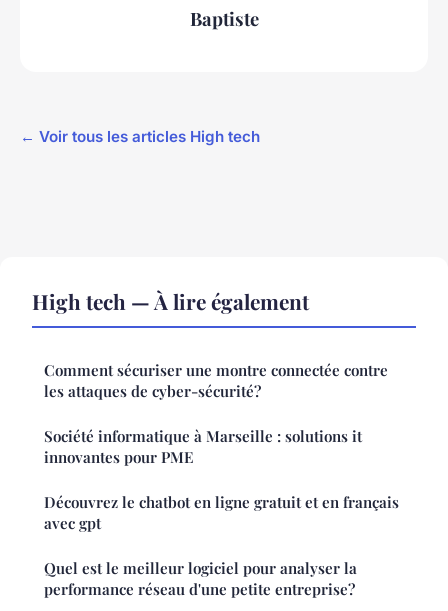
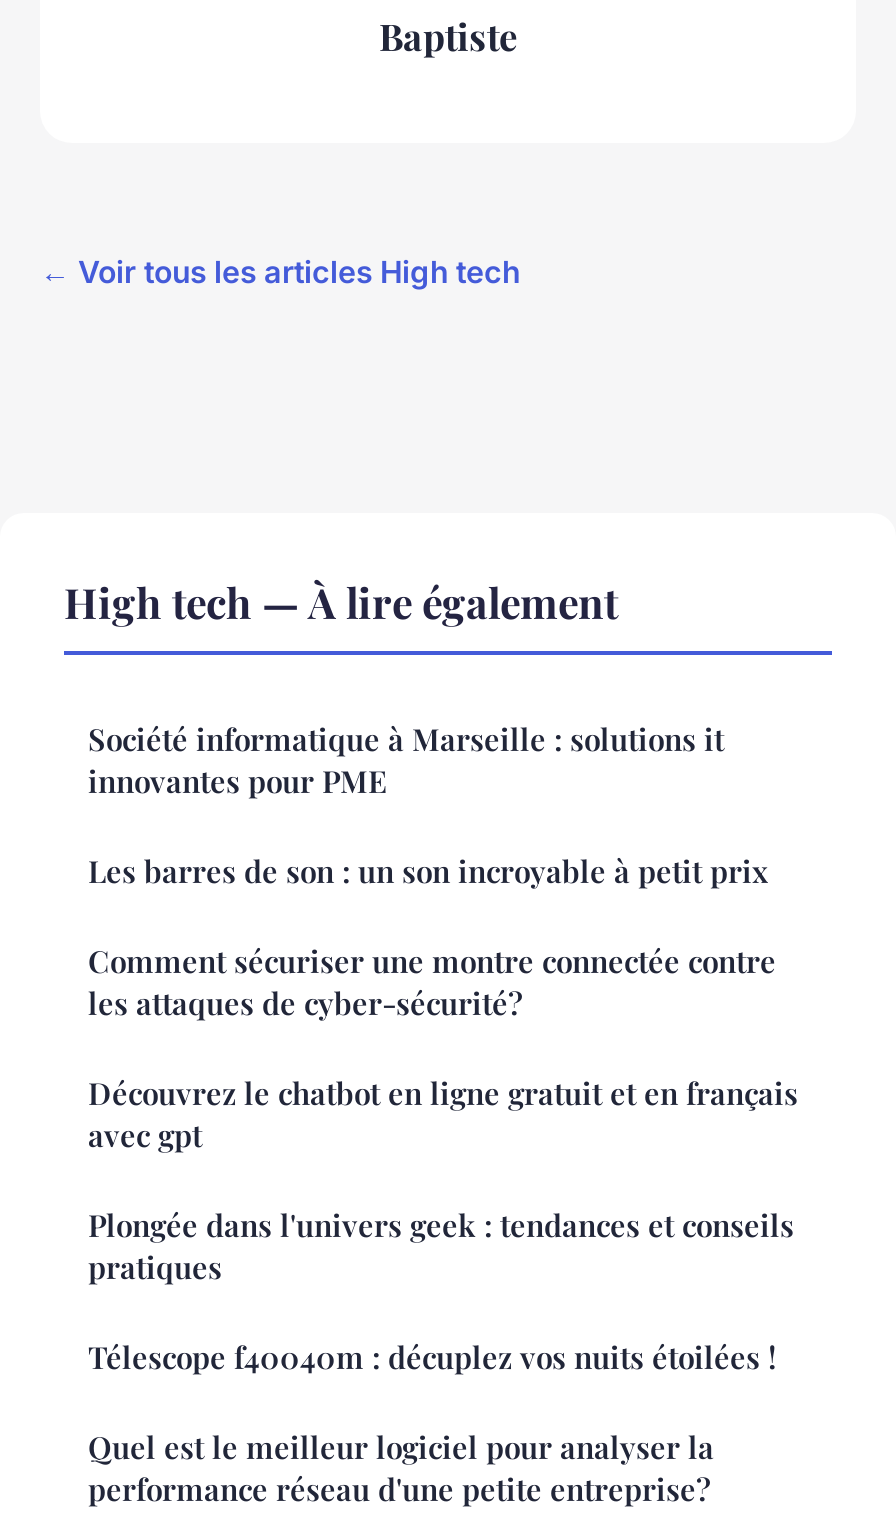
none -> [88,851,768,891] Les barres de son : un son incroyable à petit prix
moved [44,426,362,467] -> [88,719,724,801]: Société informatique à Marseille : solutions it | innovantes pour PME
none -> [88,1205,794,1377] Plongée dans l'univers geek : tendances et conseils | pratiques | Télescope f40040m : décuplez vos nuits étoilées !

